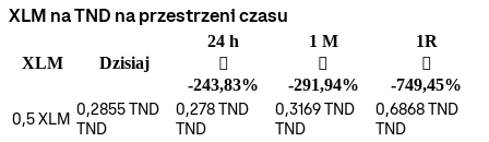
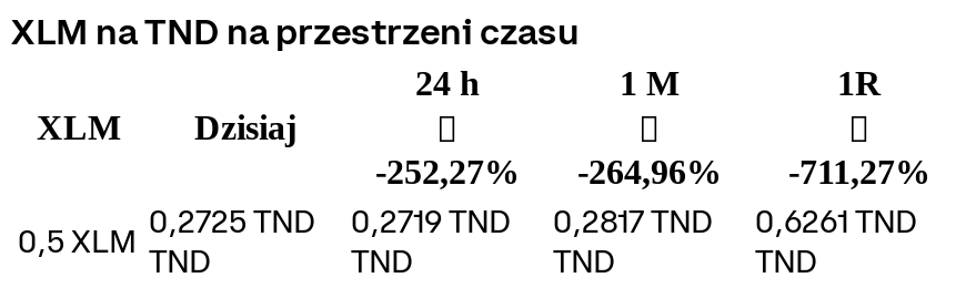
[188,75,259,93] -243,83% -> [375,152,520,189] -252,27%
[288,75,359,93] -291,94% -> [577,152,722,189] -264,96%
[391,75,462,93] -749,45% -> [788,152,930,189] -711,27%
[12,99,159,128] 0,5 XLM 0,2855 TND -> [18,200,315,260] 0,5 XLM 0,2725 TND
[176,99,249,119] 0,278 TND -> [351,200,511,240] 0,2719 TND
[275,99,355,119] 0,3169 TND -> [553,200,713,240] 0,2817 TND
[375,99,458,119] 0,6868 TND -> [755,200,917,240] 0,6261 TND

